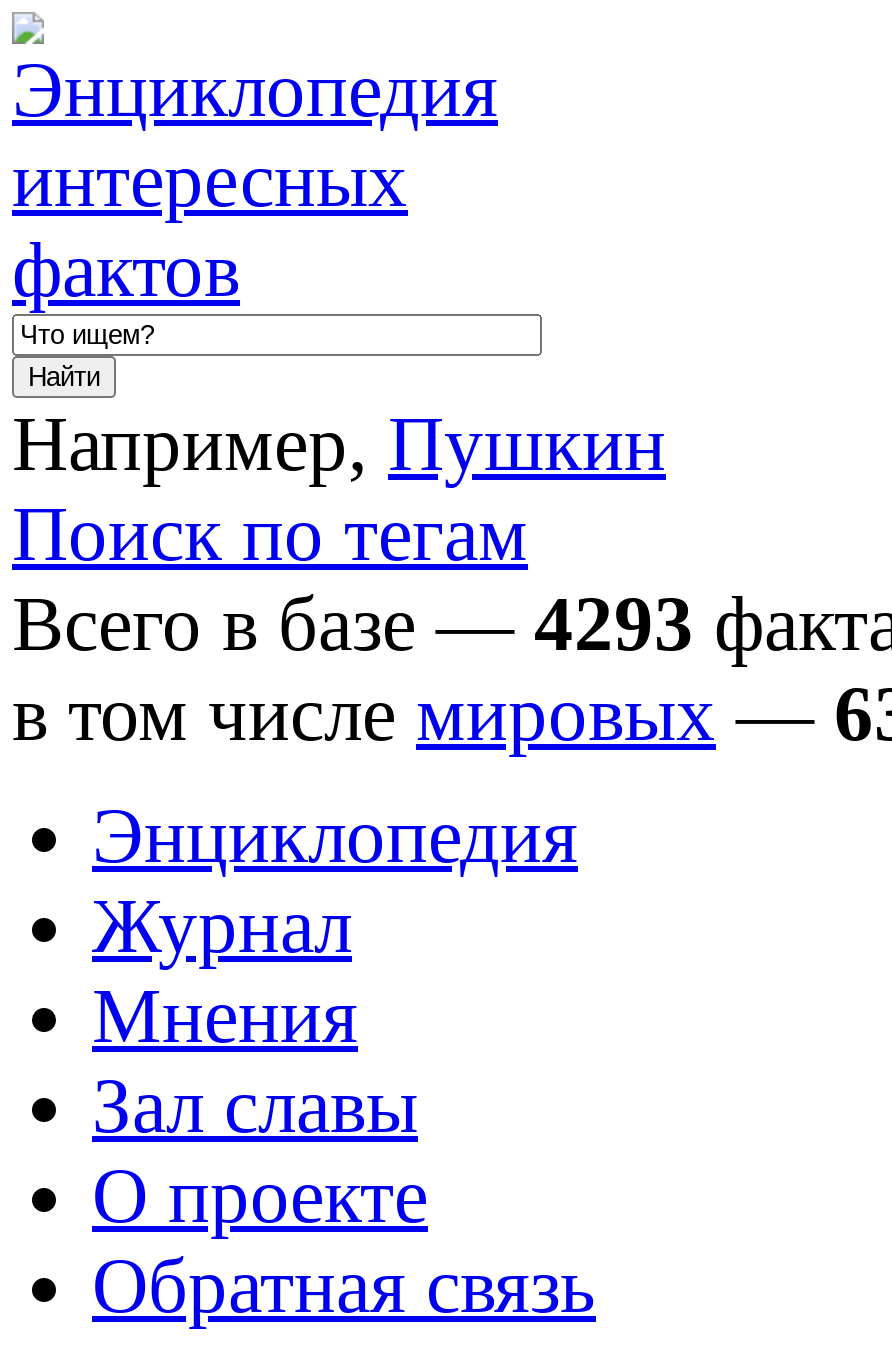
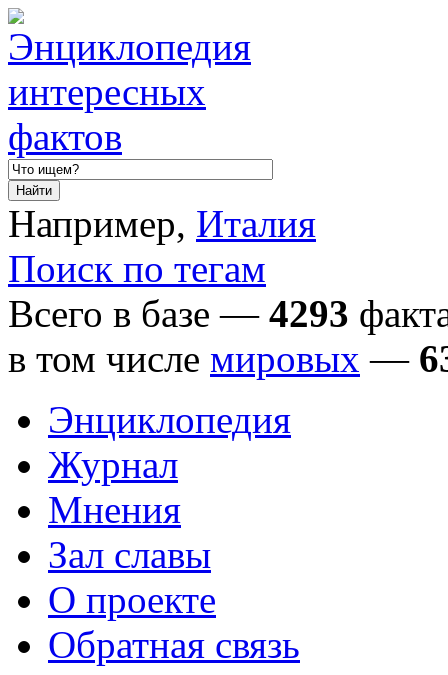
[12,400,666,486] Например, Пушкин -> [8,202,316,245] Например, Италия

